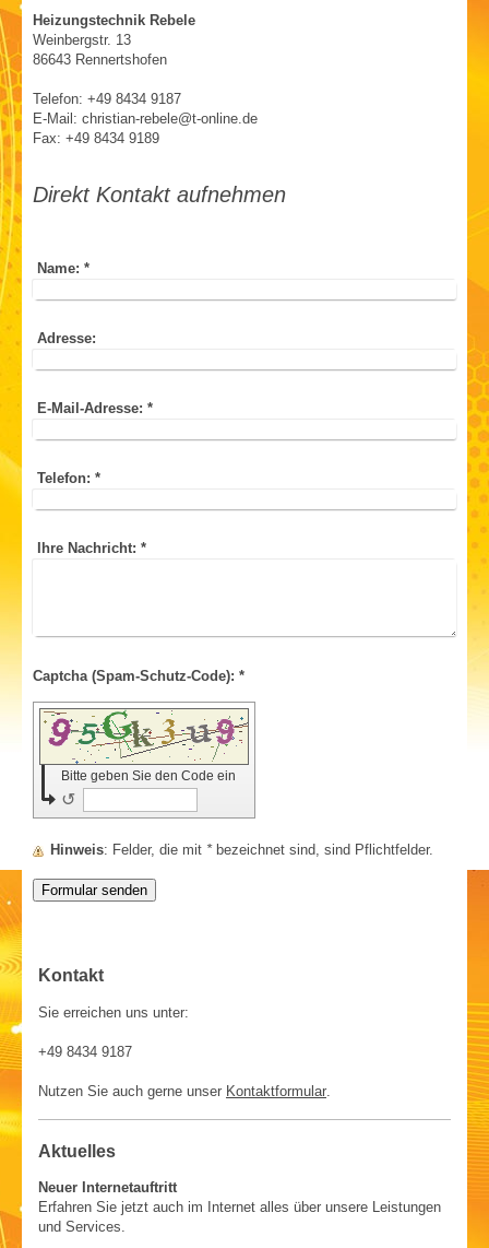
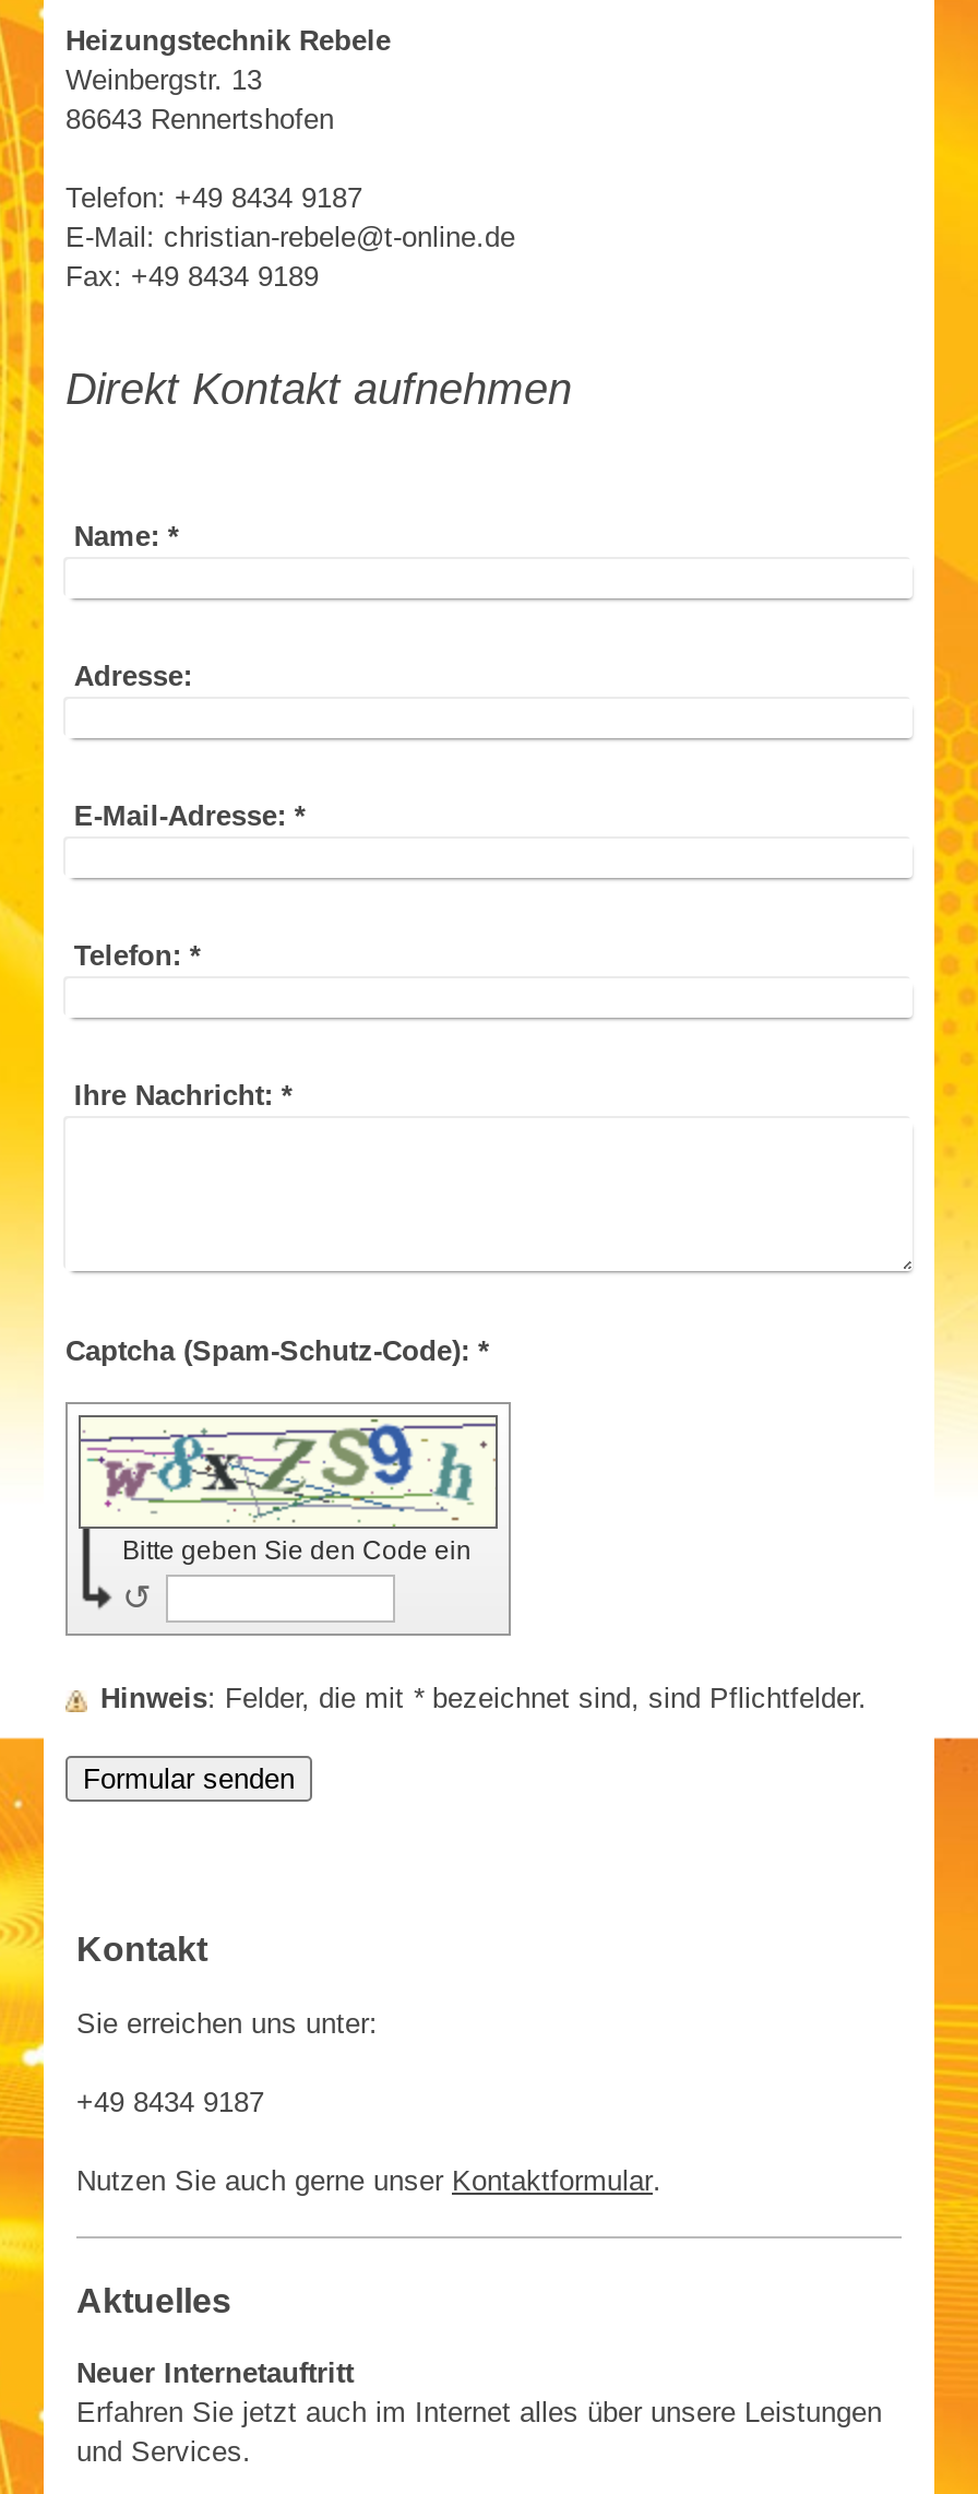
[41,710,248,764] [image] -> [83,1420,496,1527] [image]

